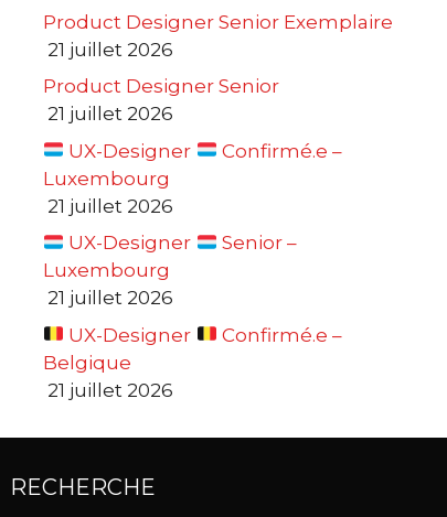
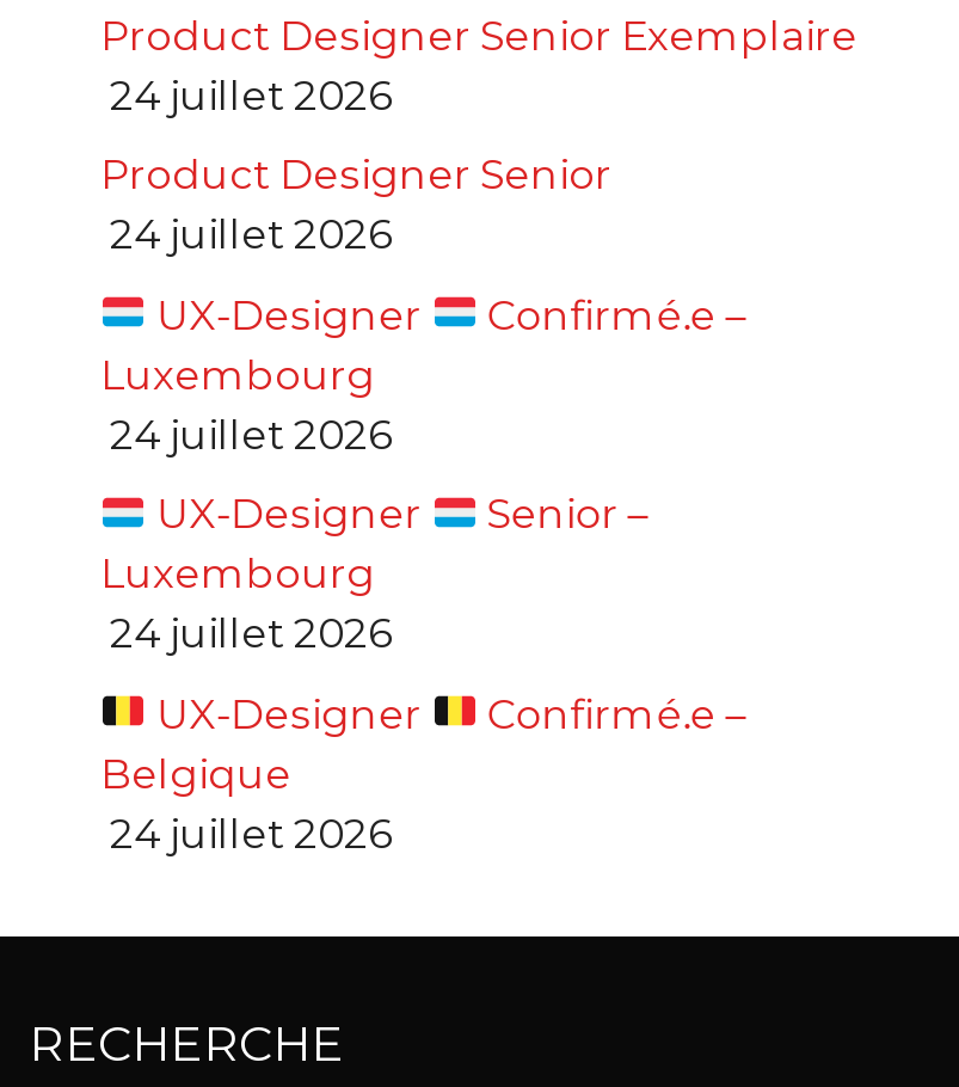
[43,38,173,60] 21 juillet 2026 -> [100,71,394,118] 24 juillet 2026
[43,103,173,125] 21 juillet 2026 -> [100,210,394,258] 24 juillet 2026
[43,195,173,217] 21 juillet 2026 -> [100,410,394,458] 24 juillet 2026
[43,287,173,309] 21 juillet 2026 -> [100,609,394,657] 24 juillet 2026
[43,379,173,401] 21 juillet 2026 -> [100,809,394,857] 24 juillet 2026

